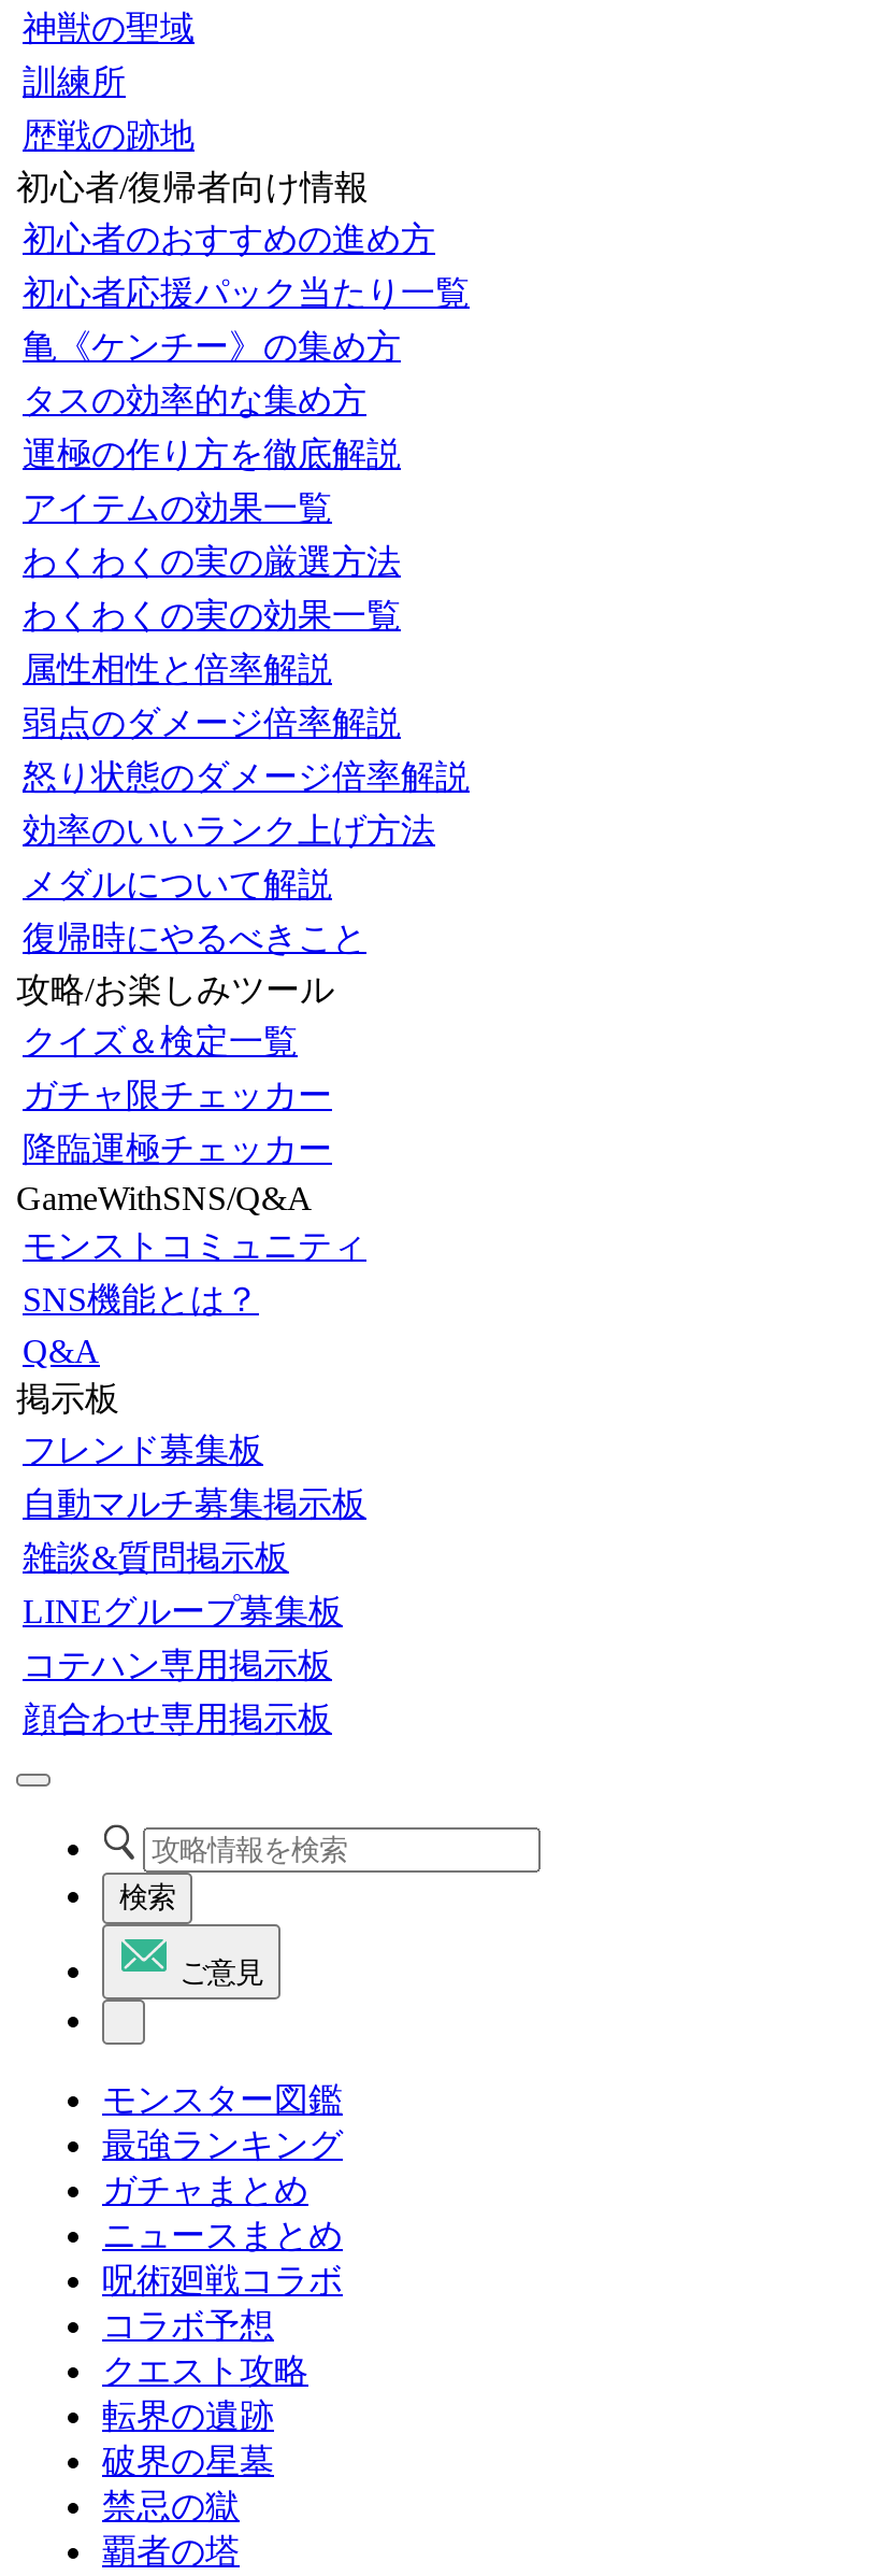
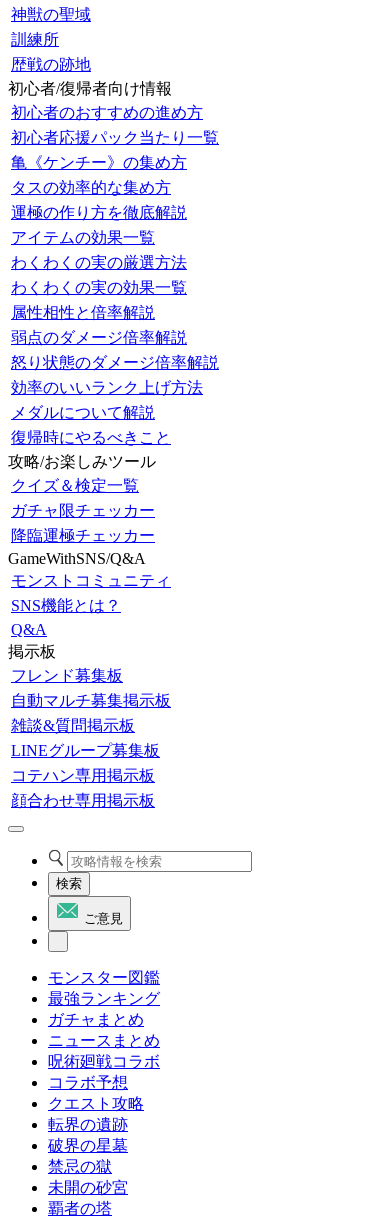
none -> [48,1179,128,1196] 未開の砂宮

